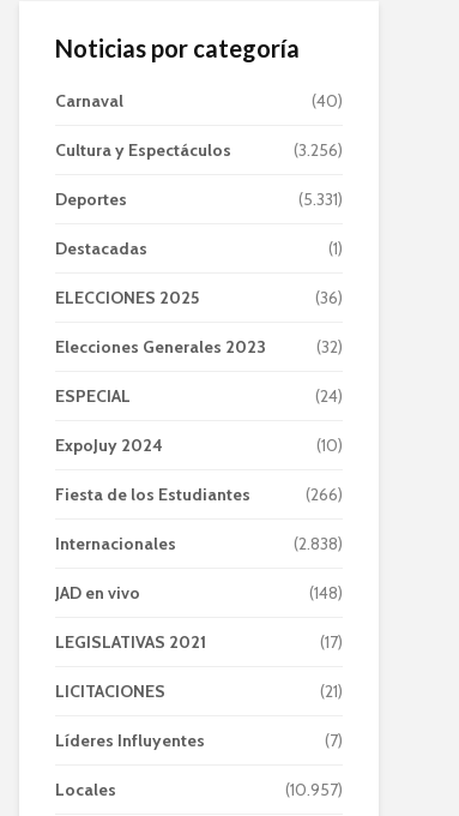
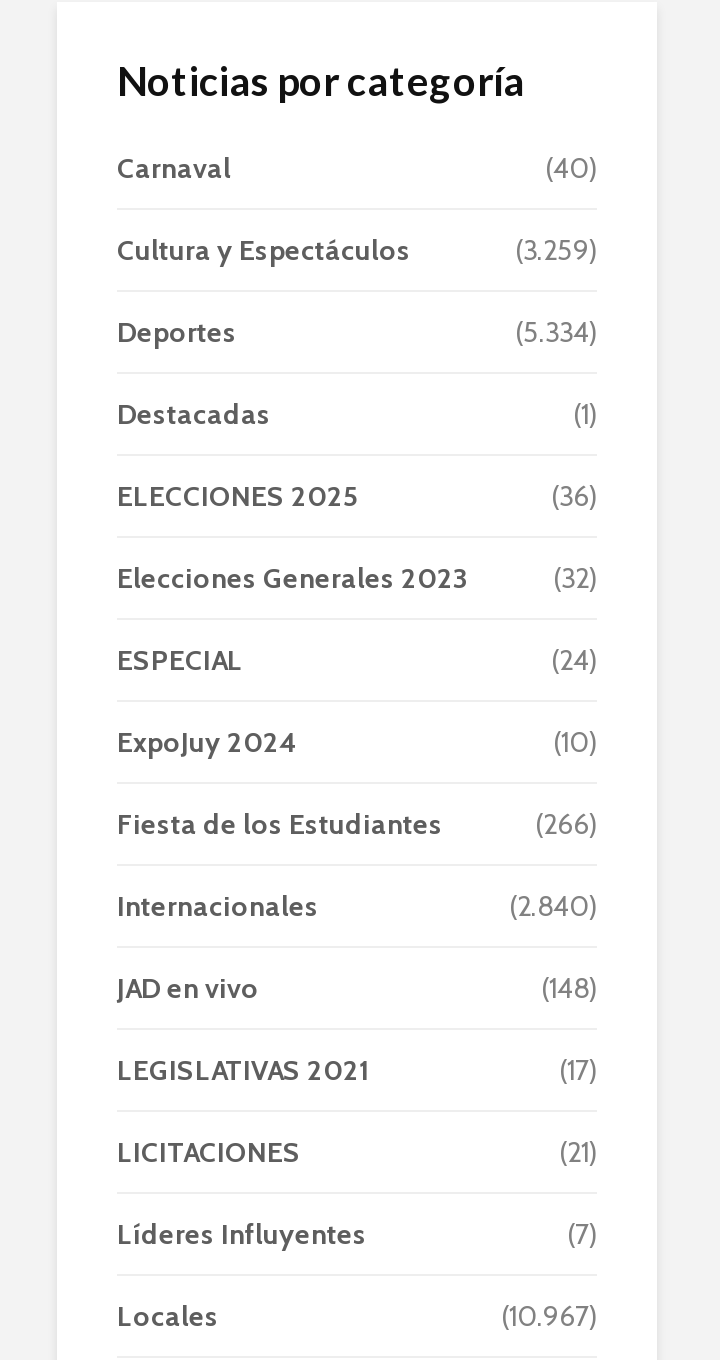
[294,139,343,161] (3.256) -> [515,232,597,268] (3.259)
[298,188,343,210] (5.331) -> [515,314,597,350] (5.334)
[294,533,343,554] (2.838) -> [509,888,597,924] (2.840)
[285,779,343,800] (10.957) -> [501,1298,597,1334] (10.967)

